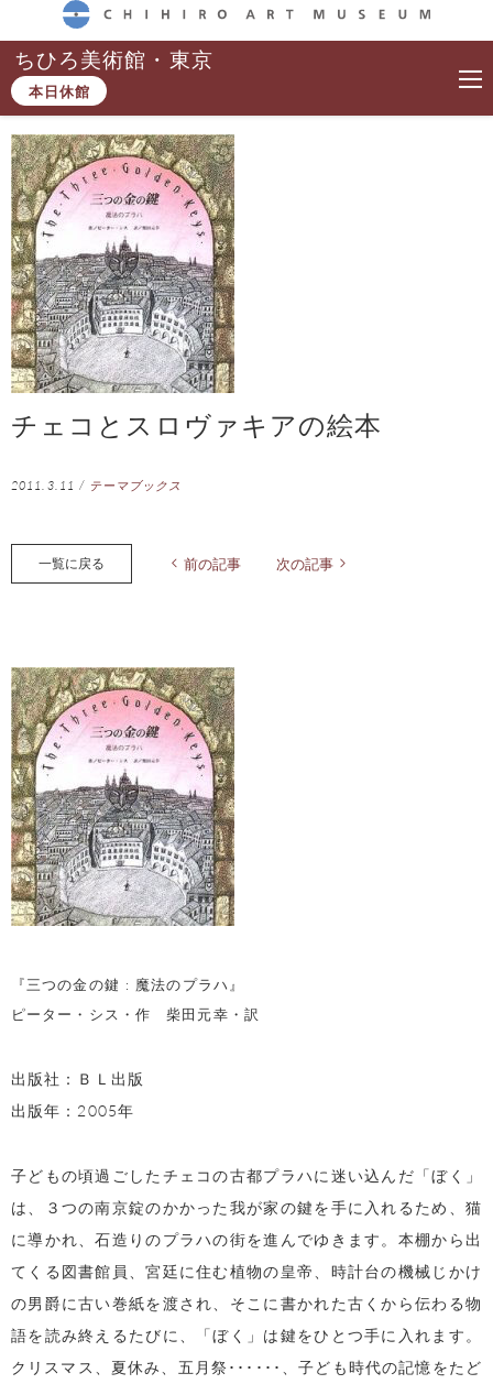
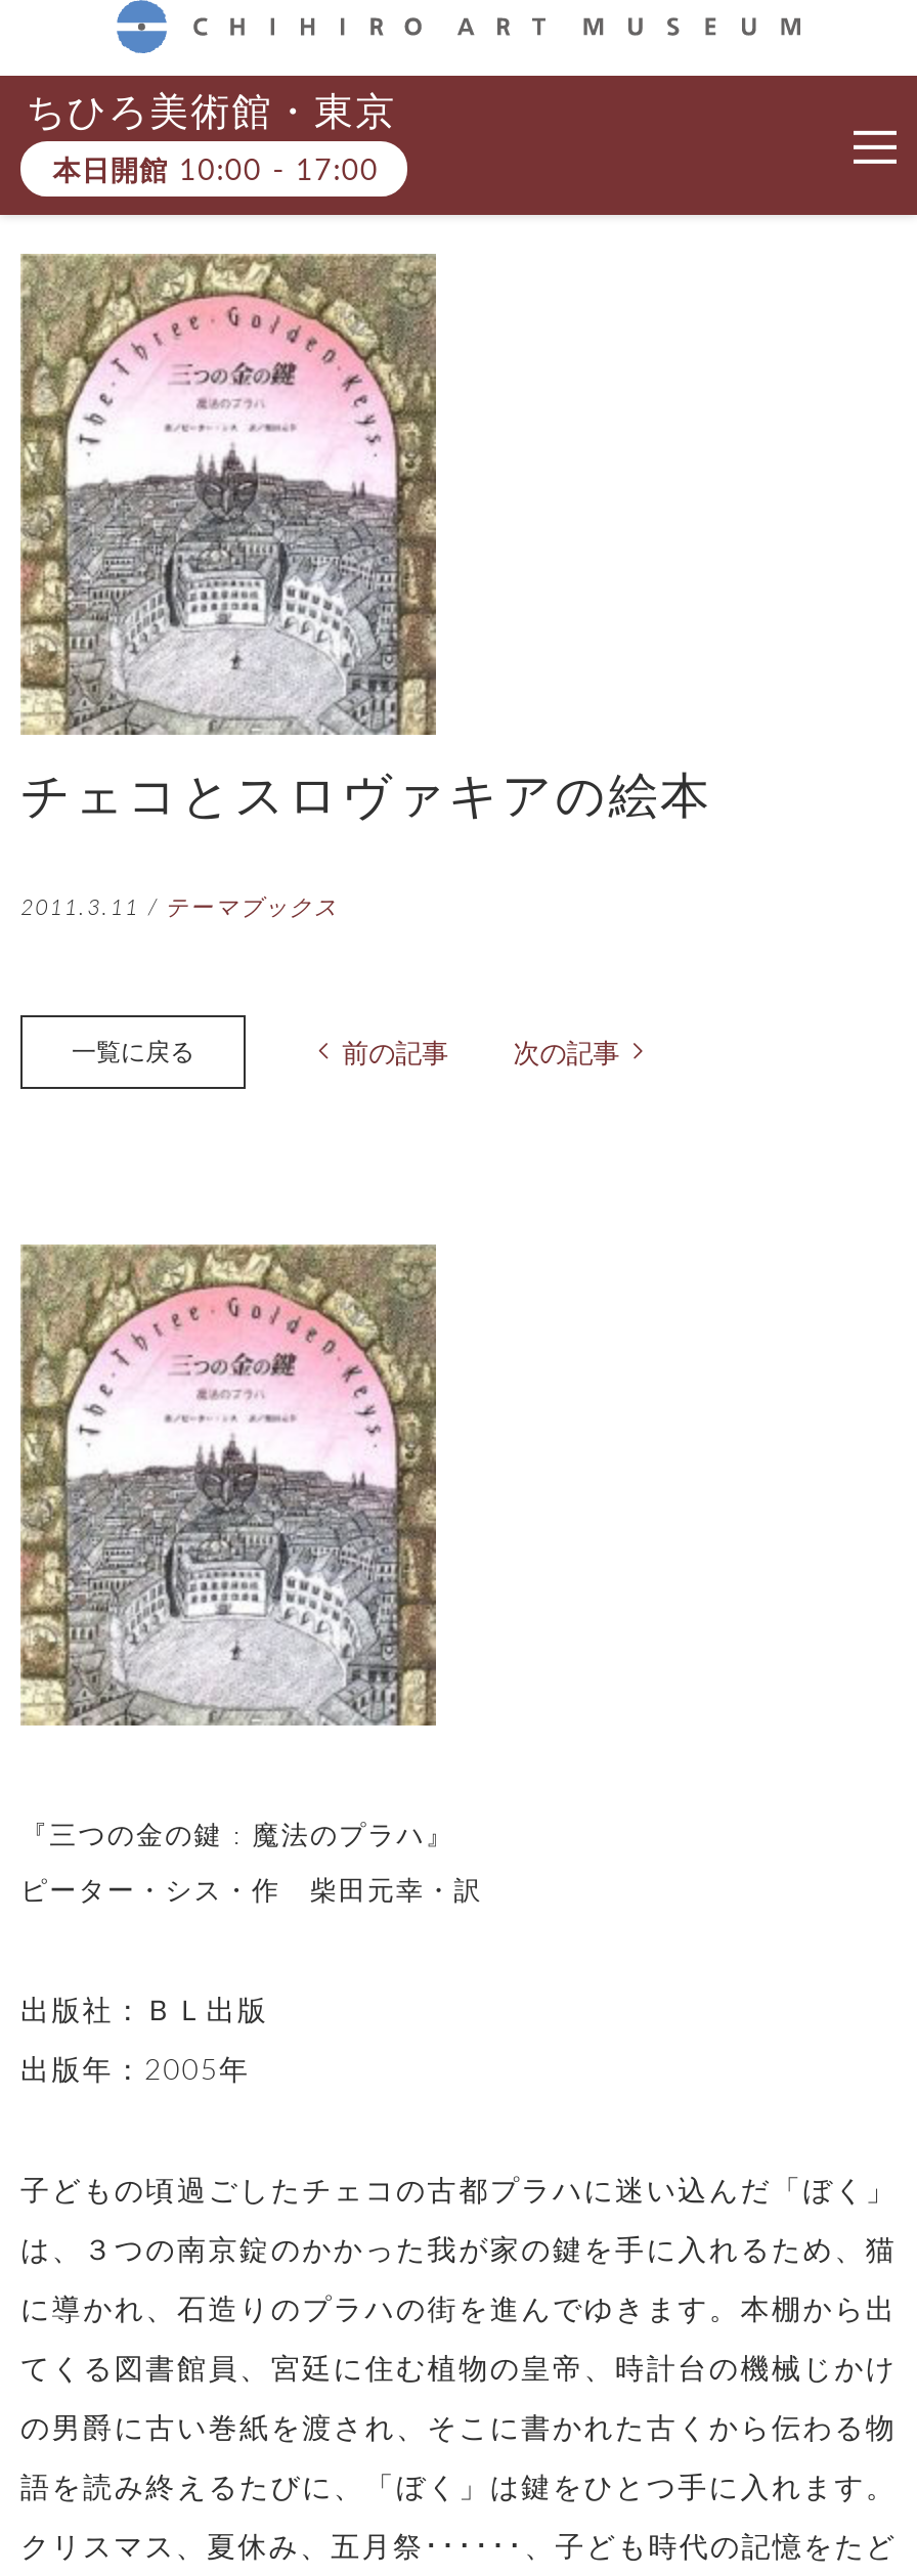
[28,80,91,101] 本日休館 -> [53,150,379,189] 本日開館10:00 - 17:00

